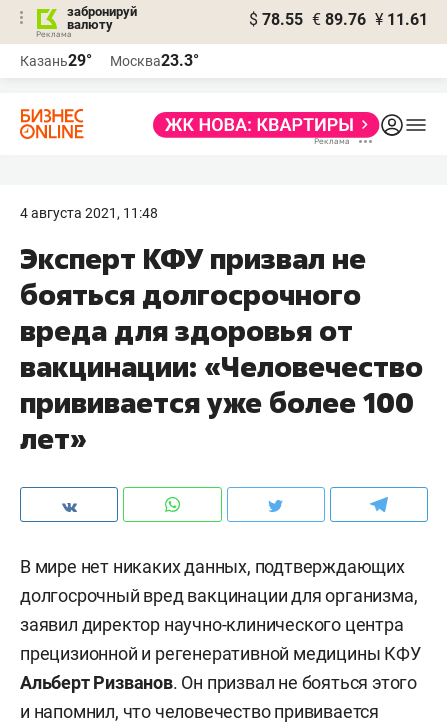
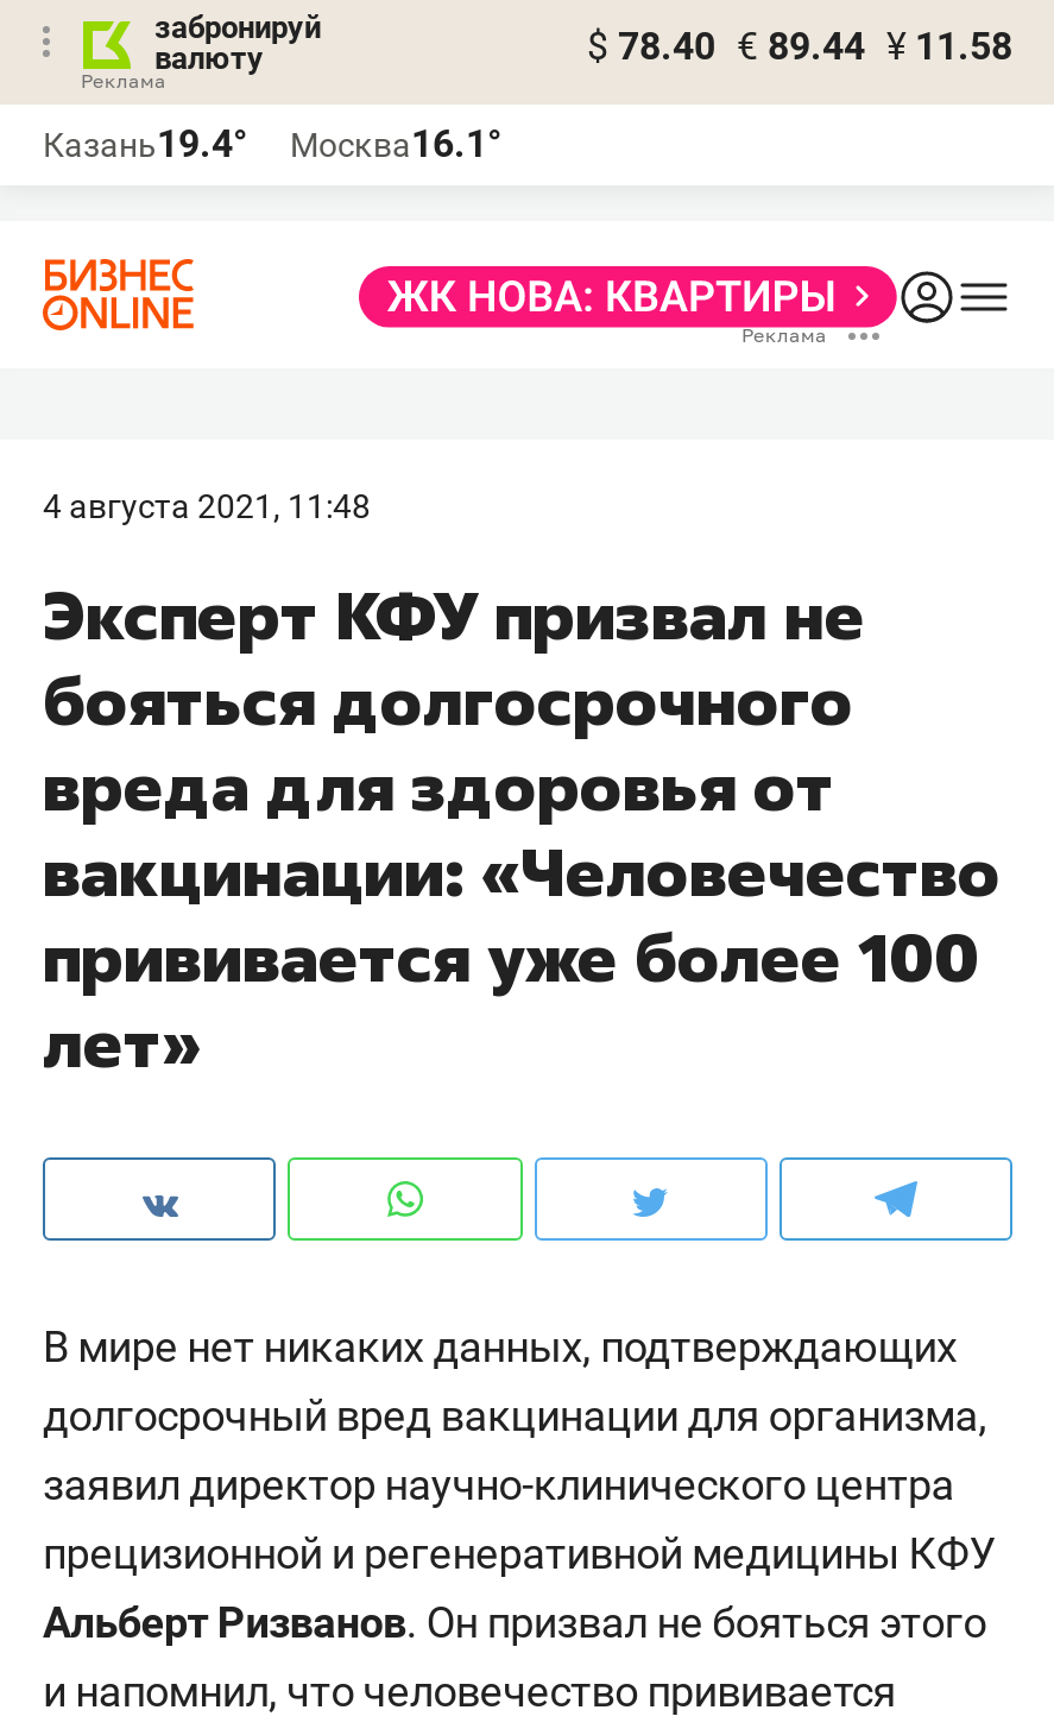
[249,10,428,29] $ 78.55 € 89.76 ¥ 11.61 -> [587,24,1012,69] $ 78.40 € 89.44 ¥ 11.58
[20,51,92,70] Казань29° -> [43,121,247,166] Казань19.4°
[110,51,199,70] Москва23.3° -> [290,121,501,166] Москва16.1°

